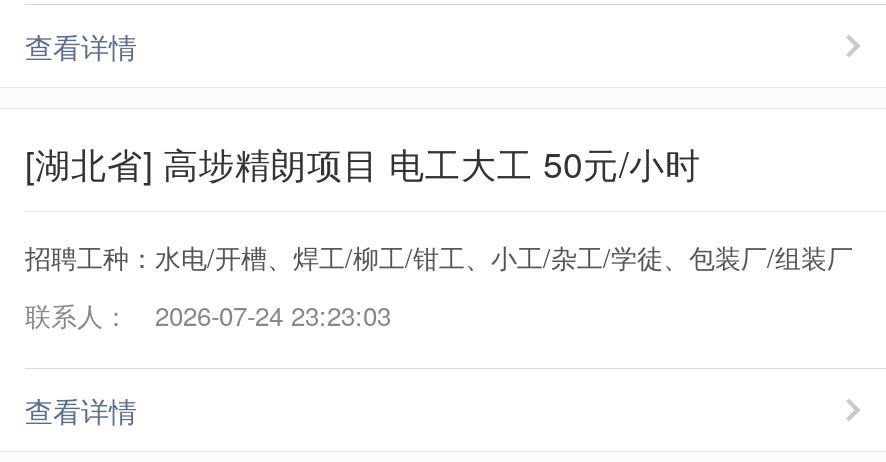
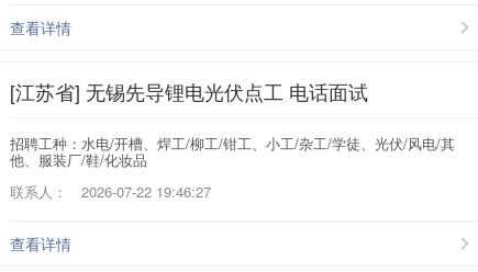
[25,138,701,188] [湖北省] 高埗精朗项目 电工大工 50元/小时 -> [10,78,368,105] [江苏省] 无锡先导锂电光伏点工 电话面试
[25,238,853,276] 招聘工种：水电/开槽、焊工/柳工/钳工、小工/杂工/学徒、包装厂/组装厂 -> [10,132,455,170] 招聘工种：水电/开槽、焊工/柳工/钳工、小工/杂工/学徒、光伏/风电/其 | 他、服装厂/鞋/化妆品
[25,296,391,334] 联系人： 2026-07-24 23:23:03 -> [10,181,211,202] 联系人： 2026-07-22 19:46:27

